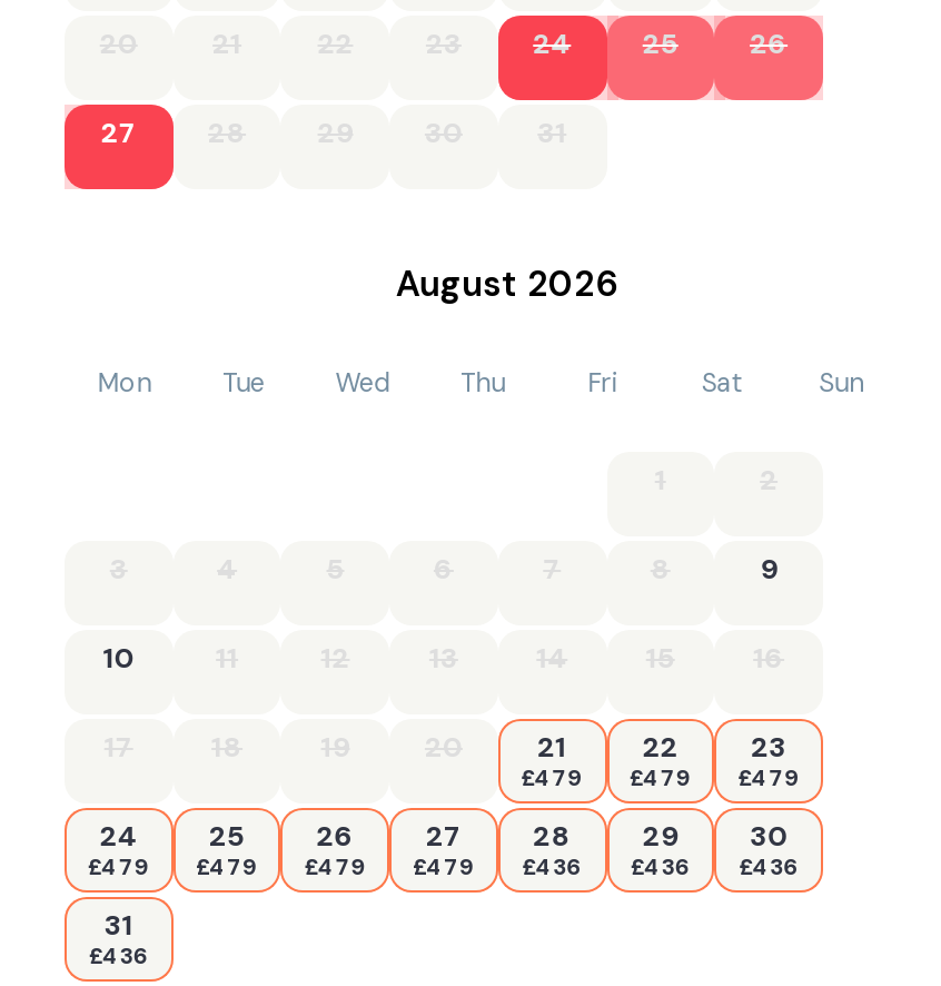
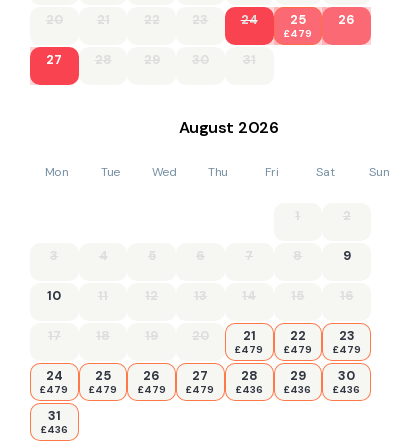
none -> [284,27,312,40] £479

